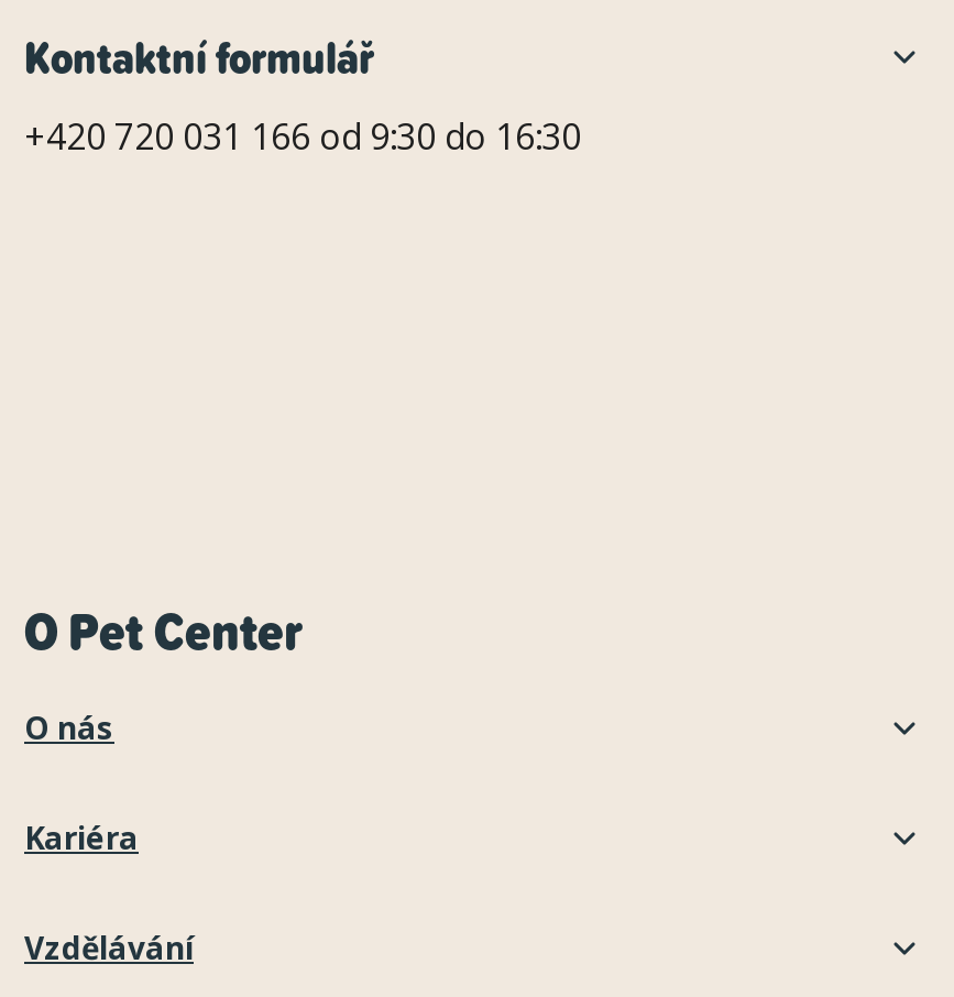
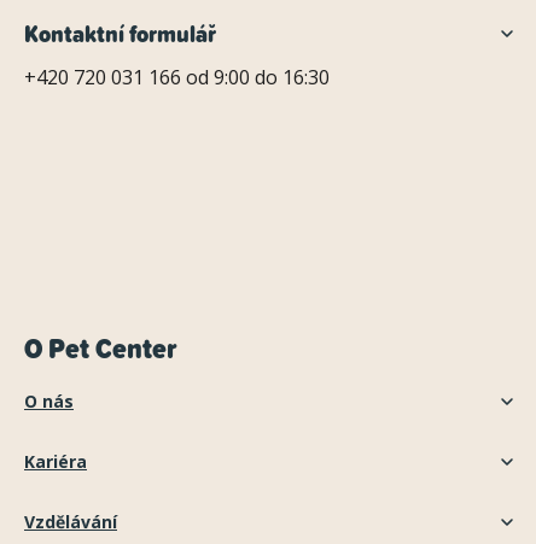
[24,112,581,160] +420 720 031 166 od 9:30 do 16:30 -> [24,64,330,90] +420 720 031 166 od 9:00 do 16:30

